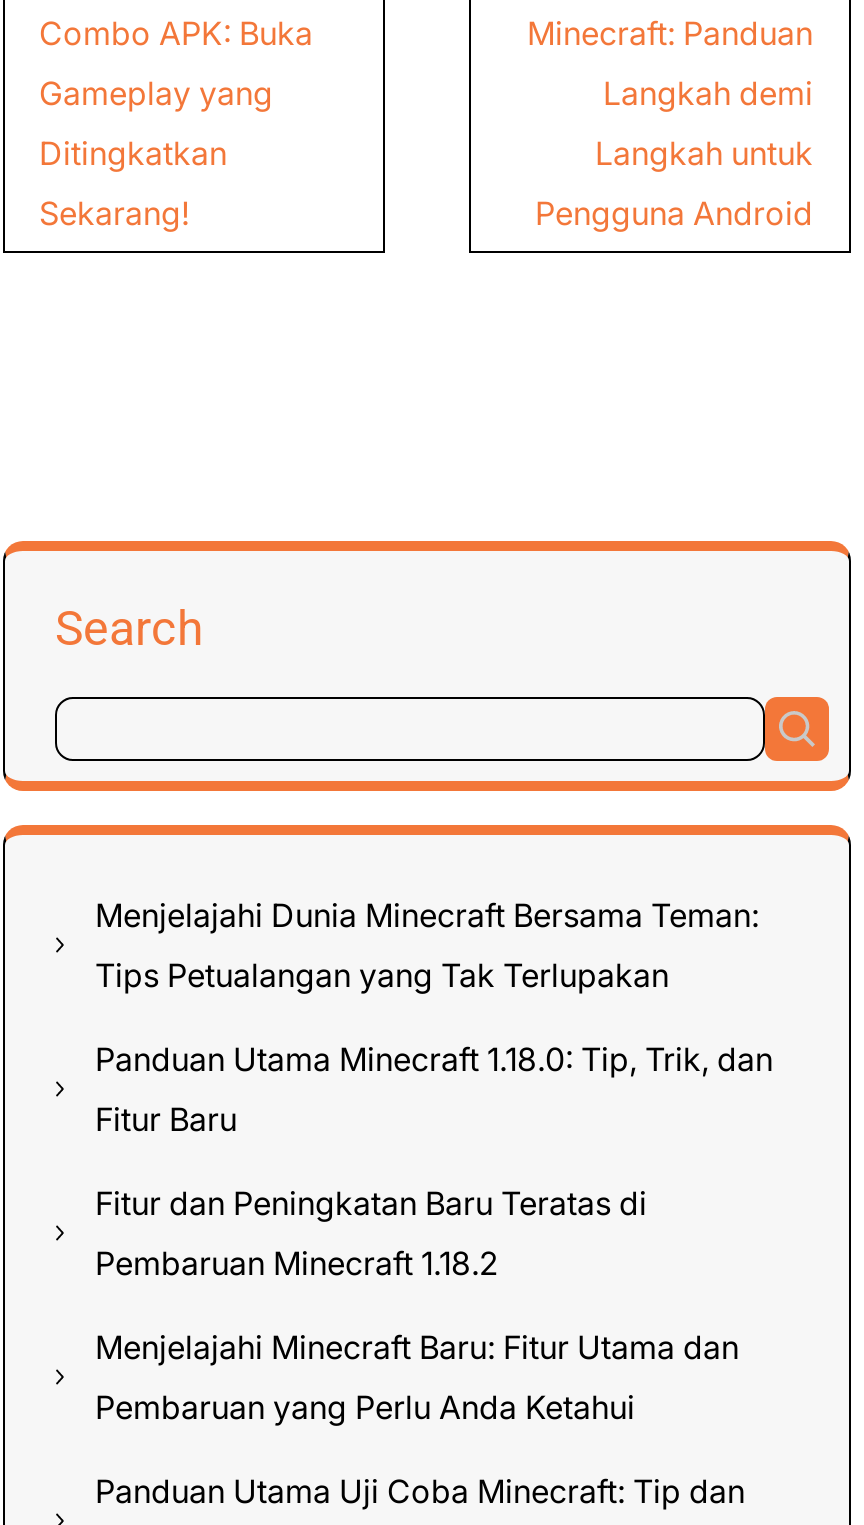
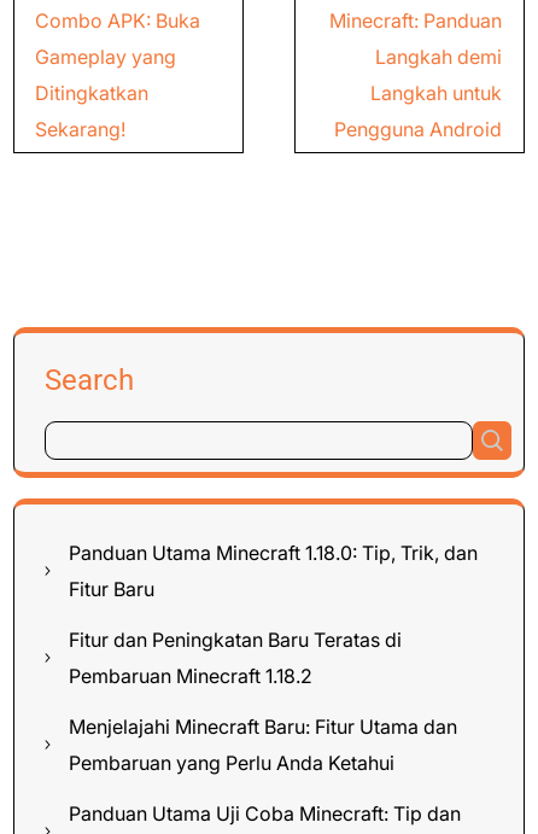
[95,895,759,995] Menjelajahi Dunia Minecraft Bersama Teman: | Tips Petualangan yang Tak Terlupakan -> none

